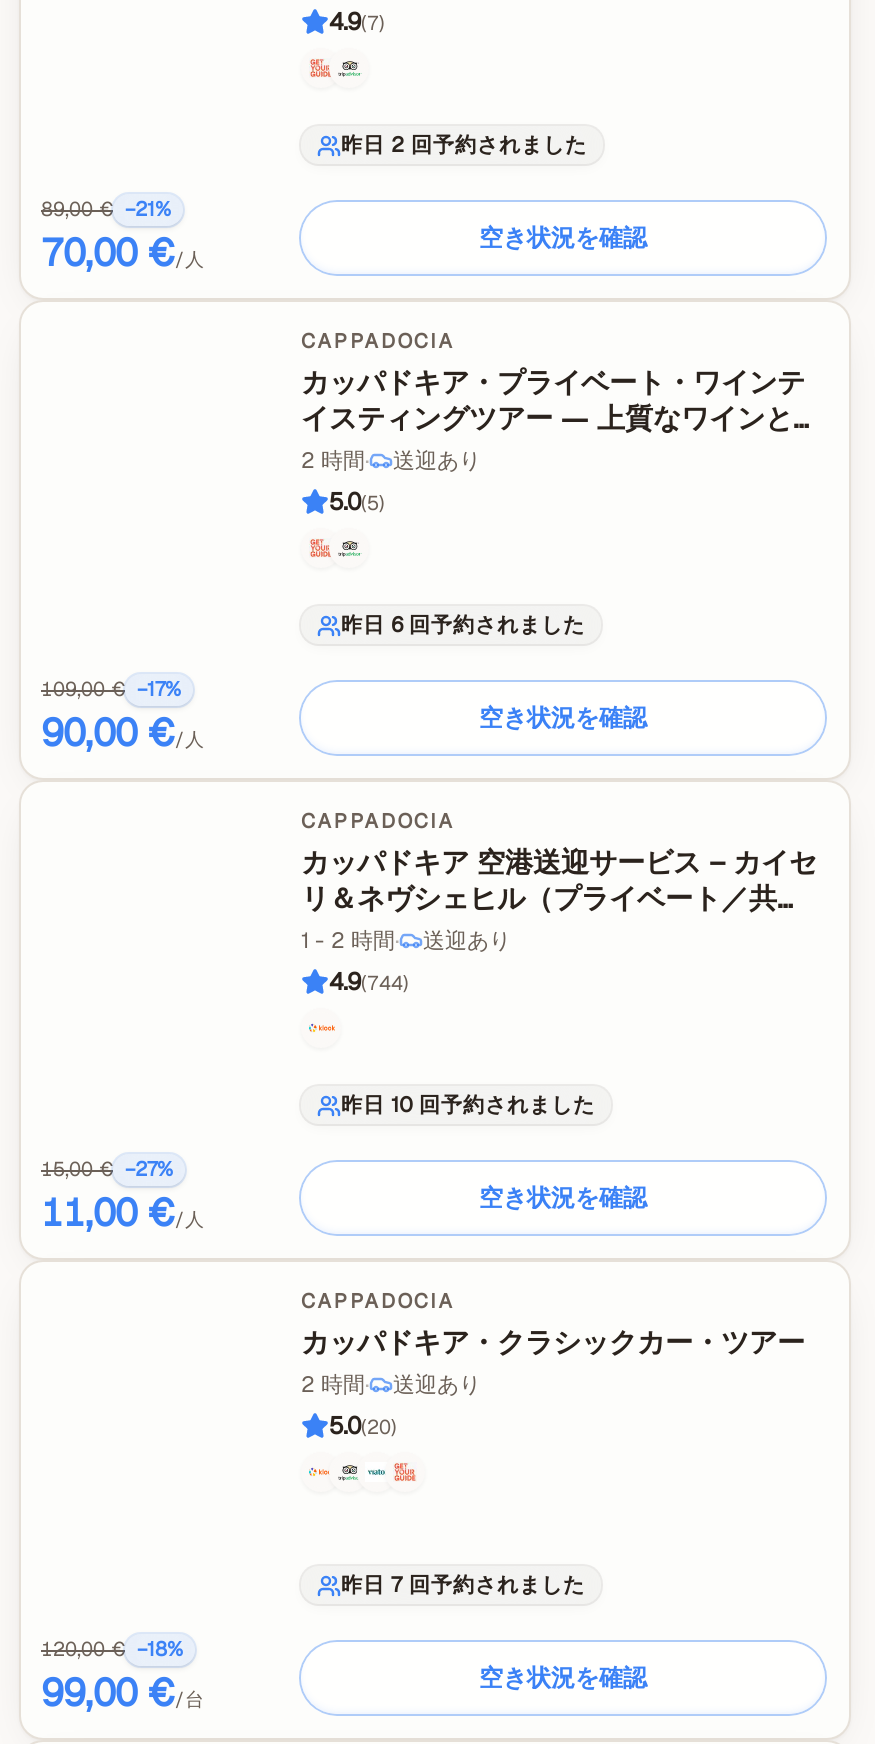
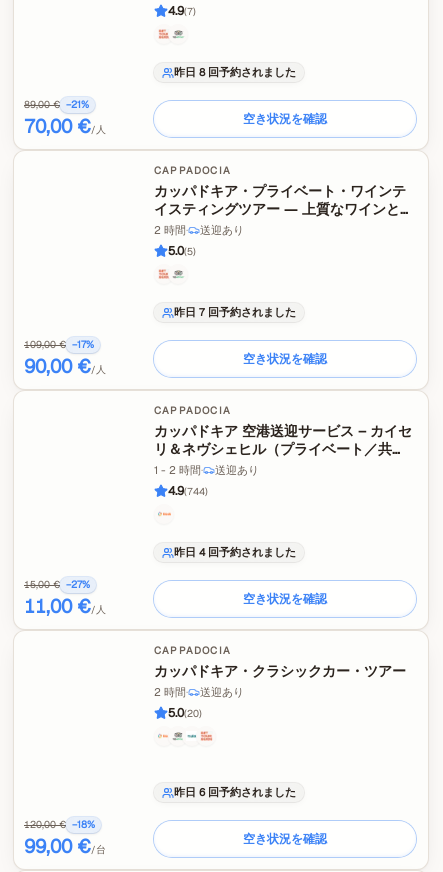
[341,130,587,158] 昨日 2 回予約されました -> [174,65,296,79] 昨日 8 回予約されました
moved [341,610,585,638] -> [174,785,296,799]: 昨日 6 回予約されました
[341,1090,595,1118] 昨日 10 回予約されました -> [174,545,296,559] 昨日 4 回予約されました
moved [341,1570,585,1598] -> [174,305,296,319]: 昨日 7 回予約されました

